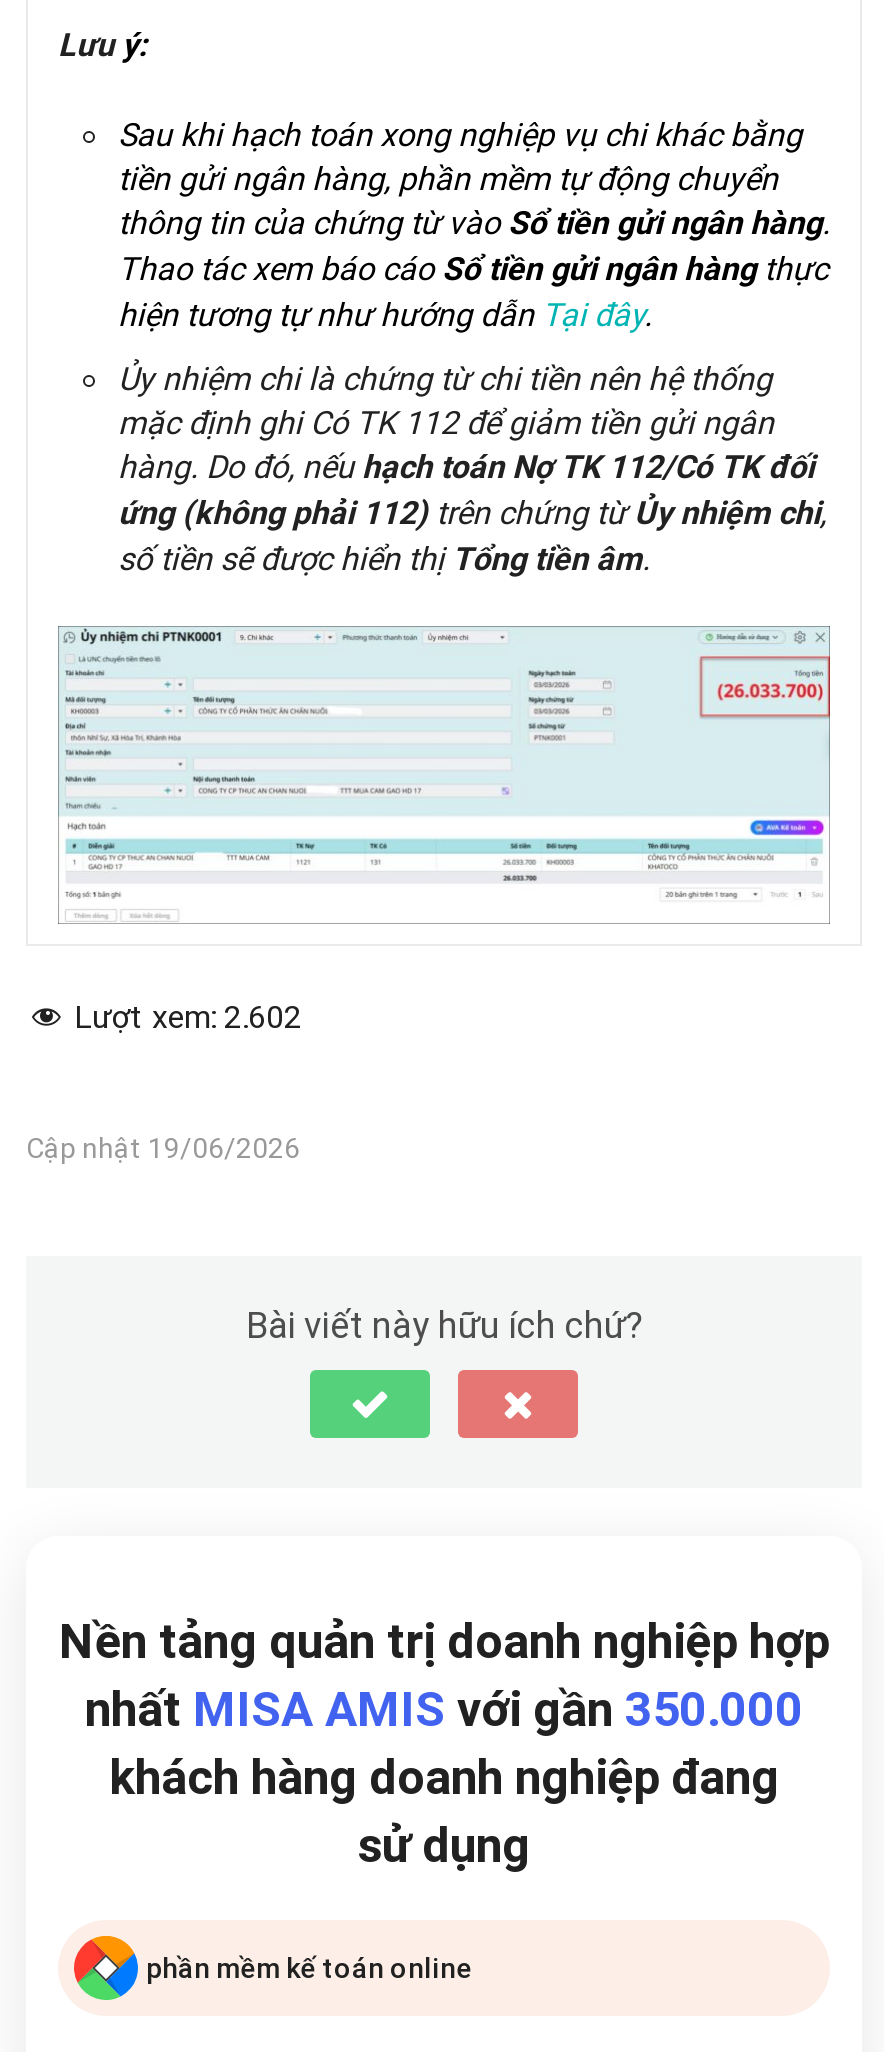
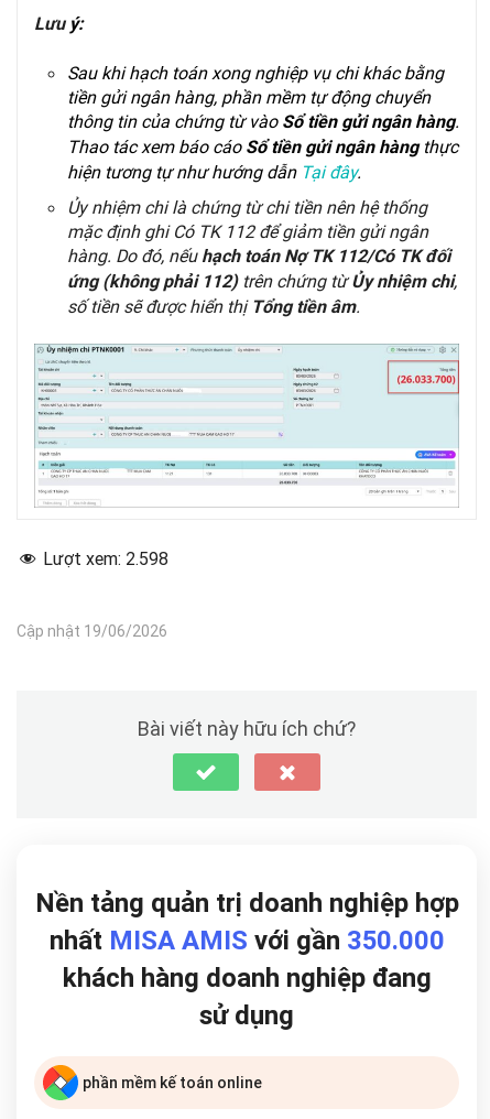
[74,997,302,1037] Lượt xem: 2.602 -> [43,548,168,570] Lượt xem: 2.598

